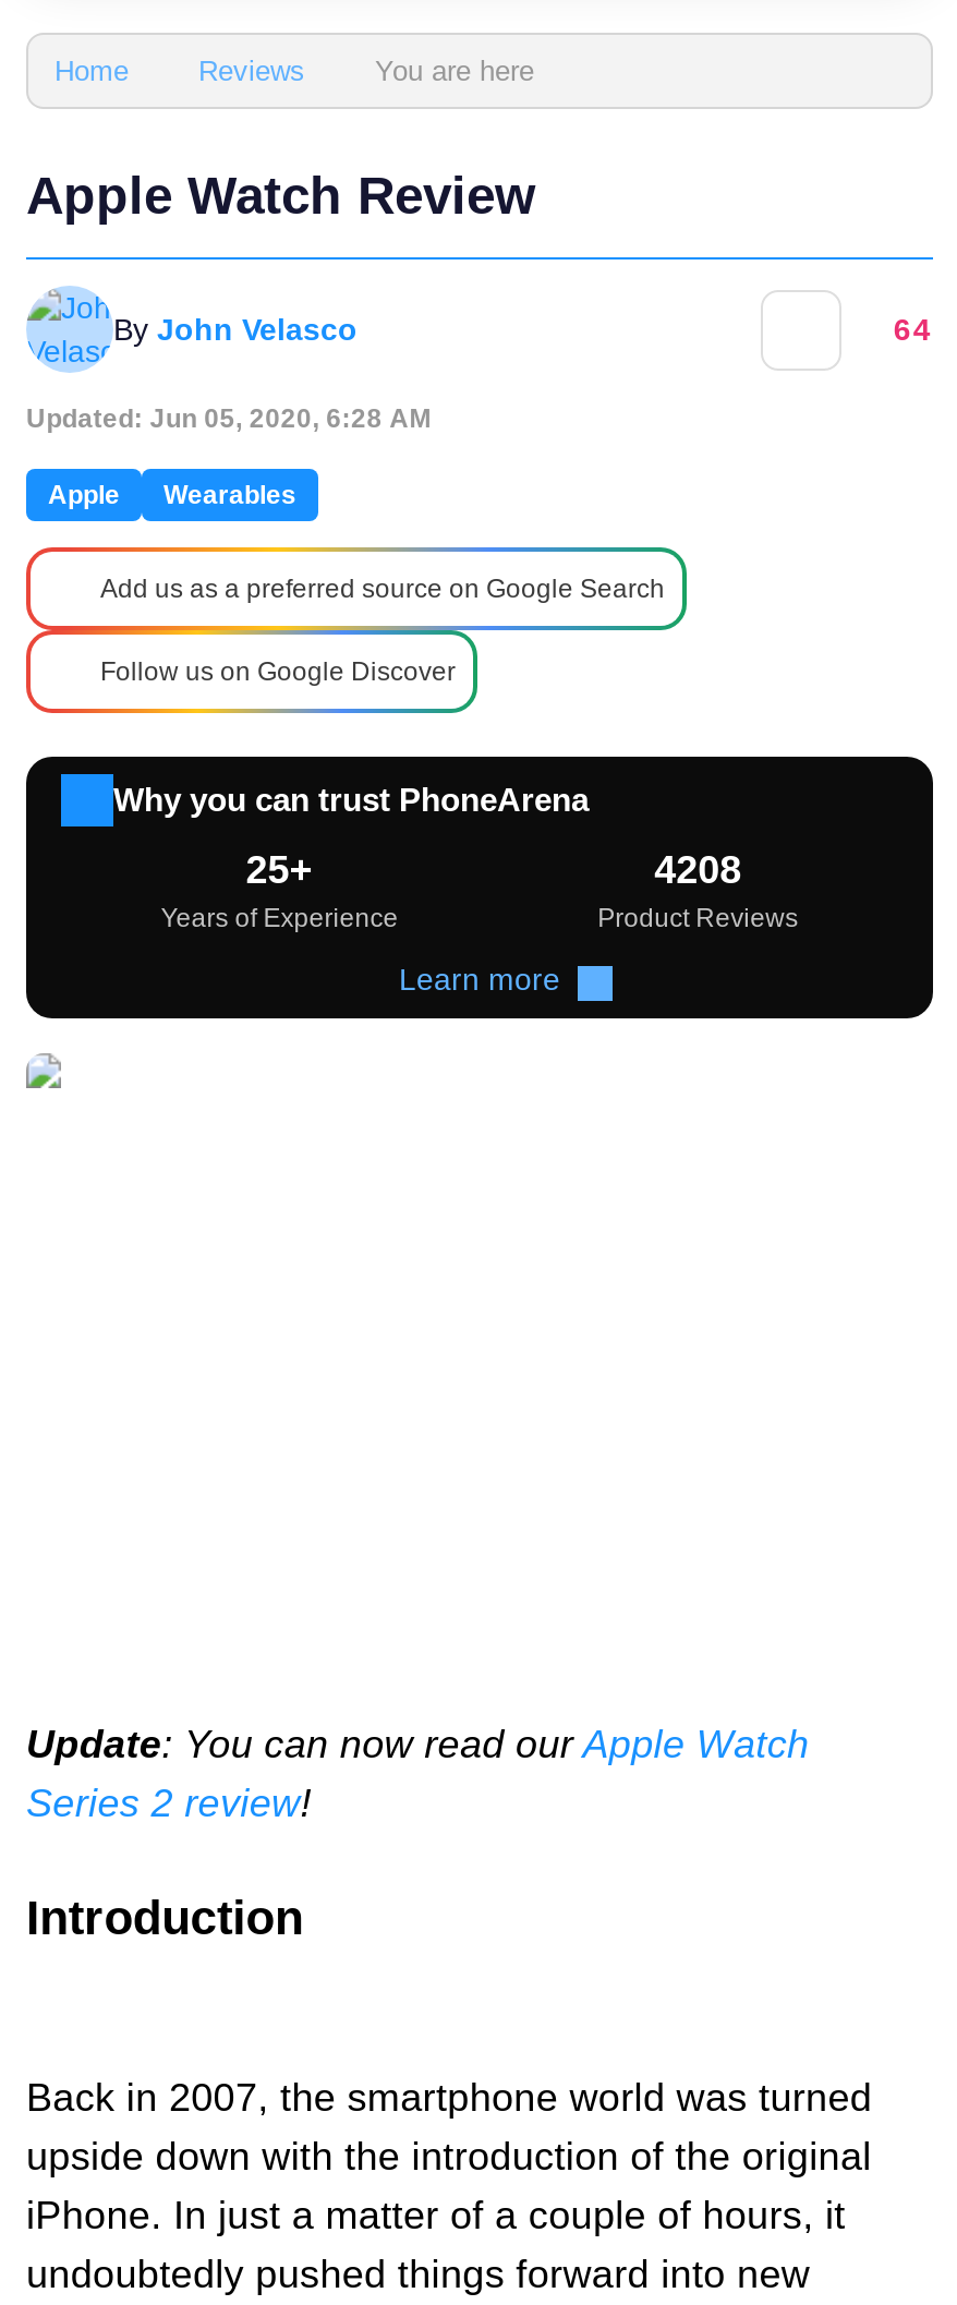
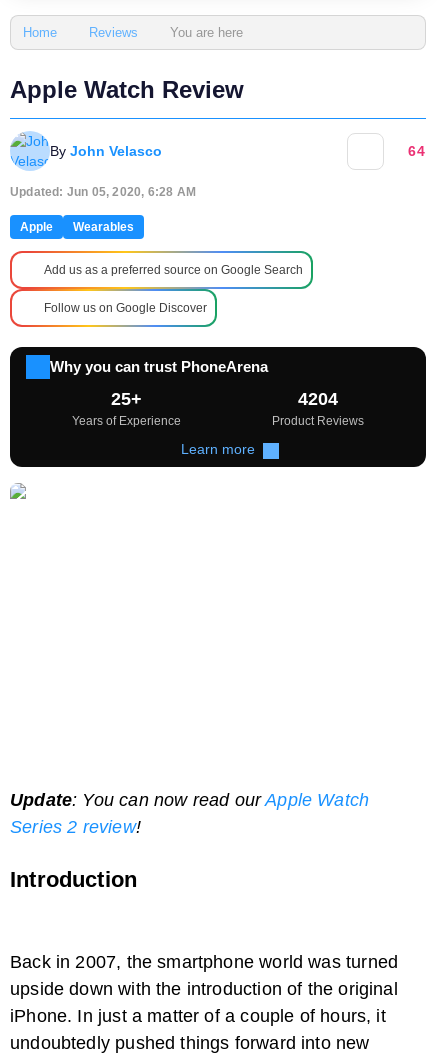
[654,848,742,892] 4208 -> [298,389,338,409] 4204

